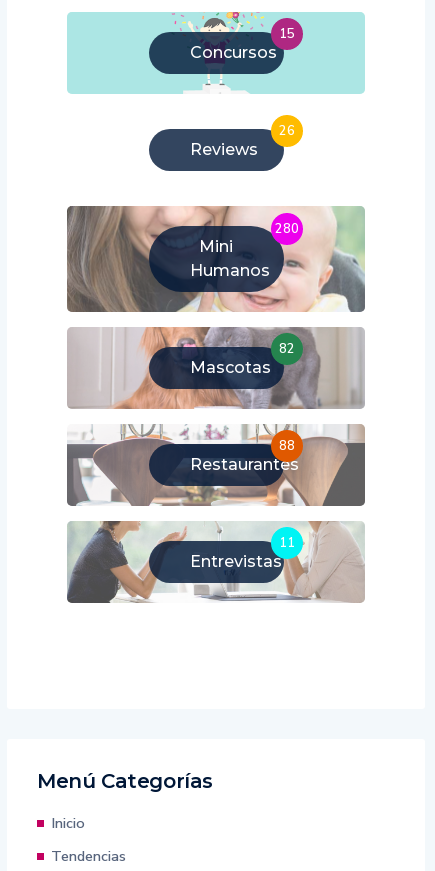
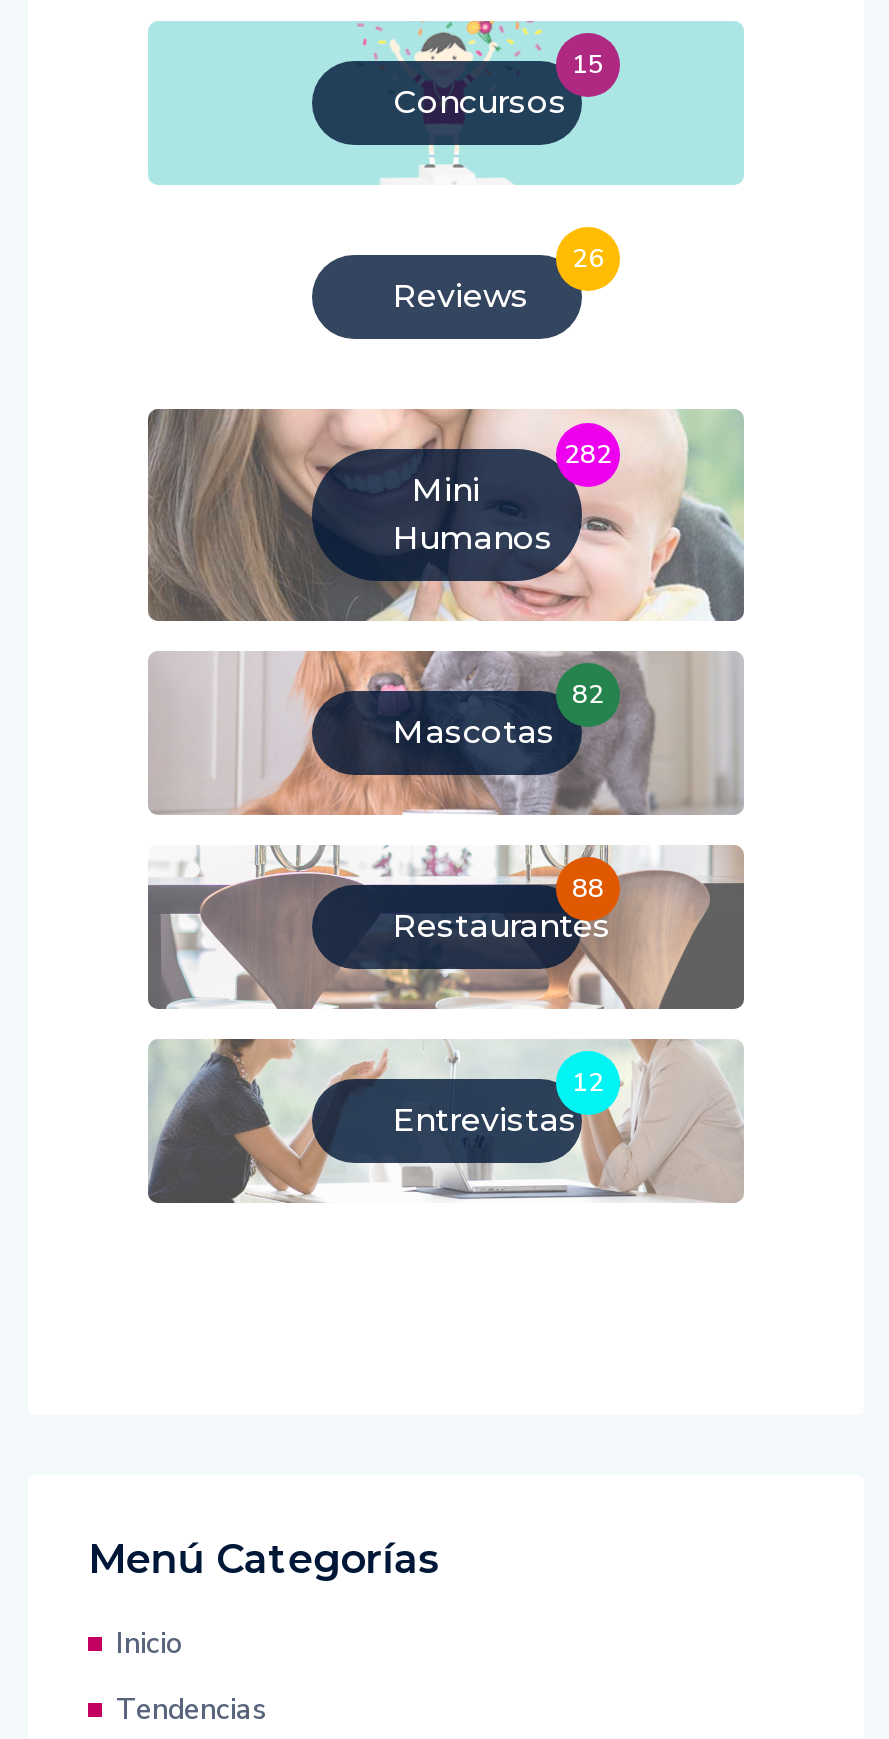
[275,220,299,238] 280 -> [564,438,612,474] 282
[279,534,295,552] 11 -> [572,1065,604,1101] 12

